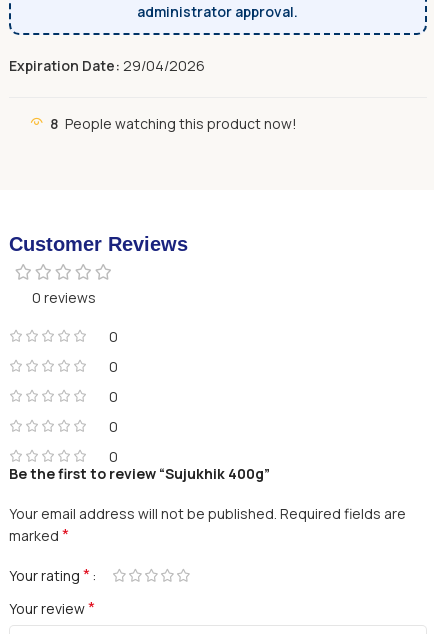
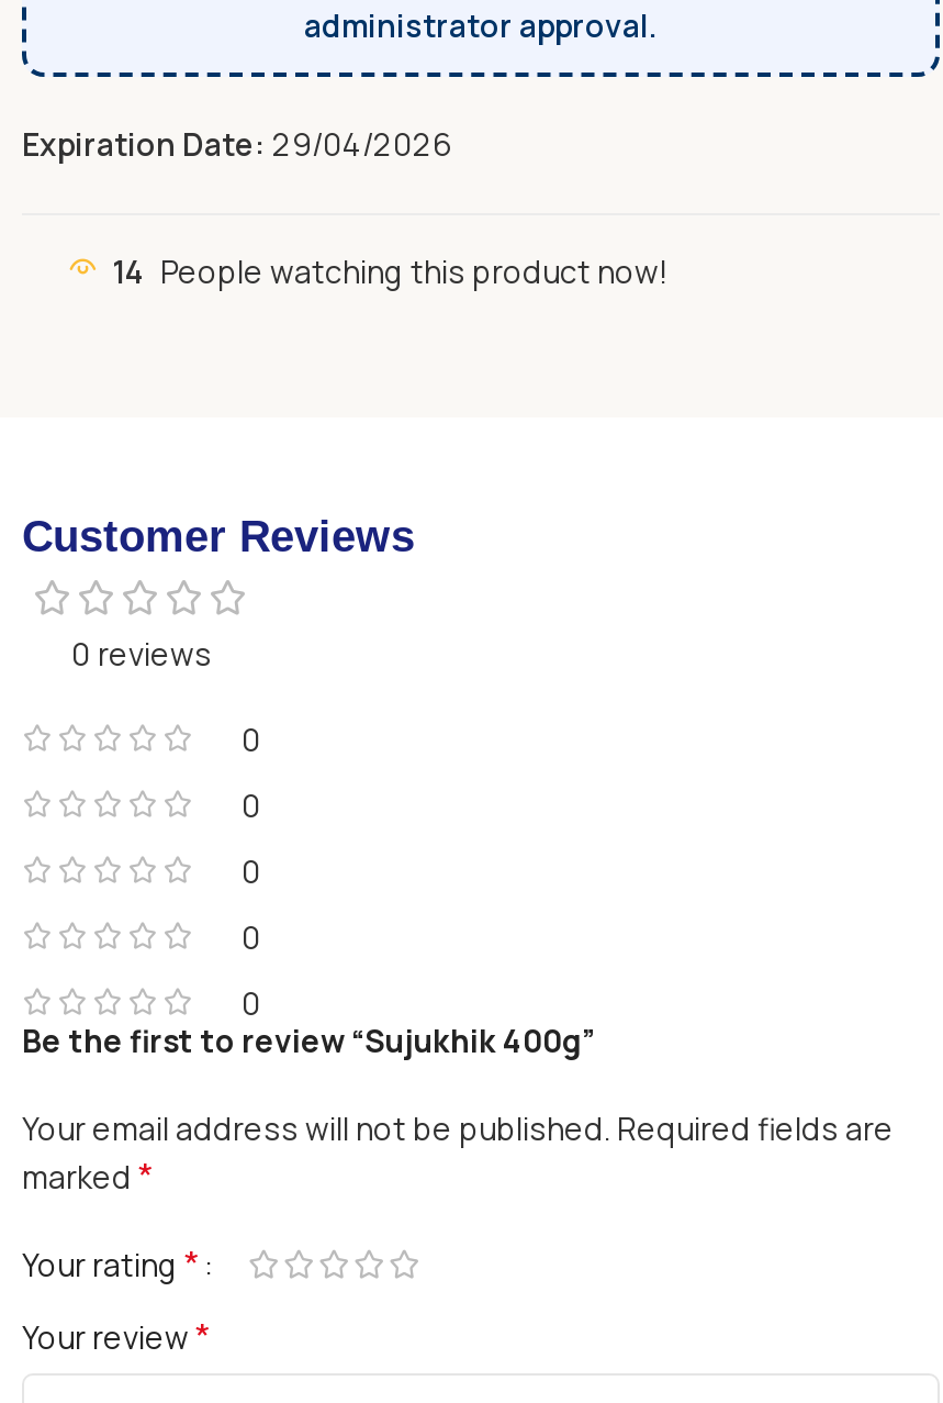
[50,114,297,133] 8 People watching this product now! -> [112,250,670,292] 14 People watching this product now!

